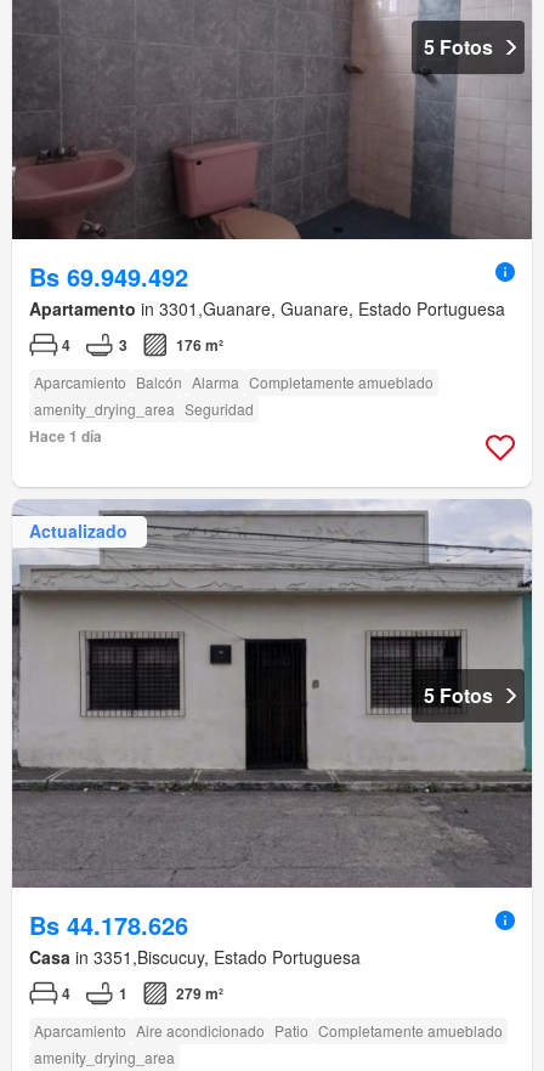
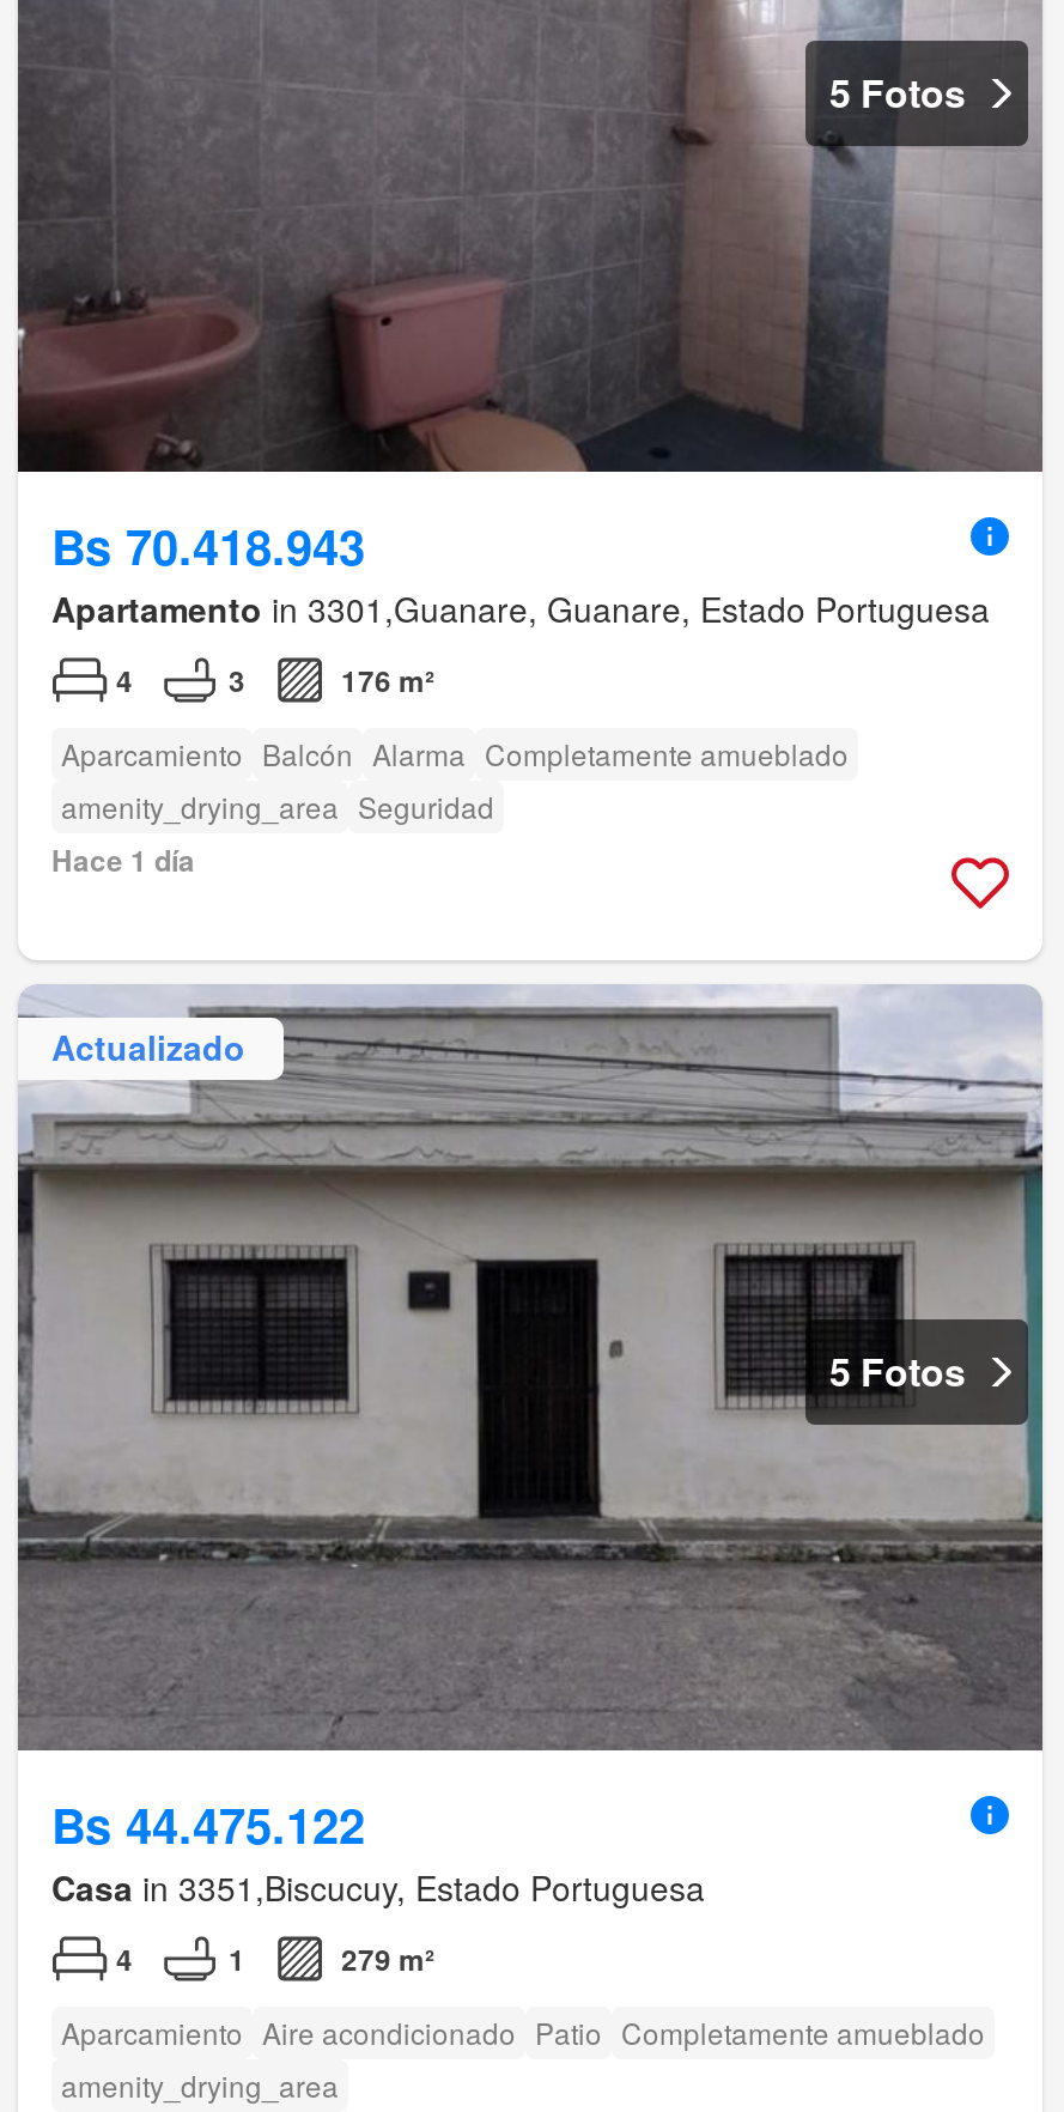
[29,258,188,293] Bs 69.949.492 -> [51,509,365,579] Bs 70.418.943
[29,907,188,942] Bs 44.178.626 -> [51,1789,365,1858] Bs 44.475.122

